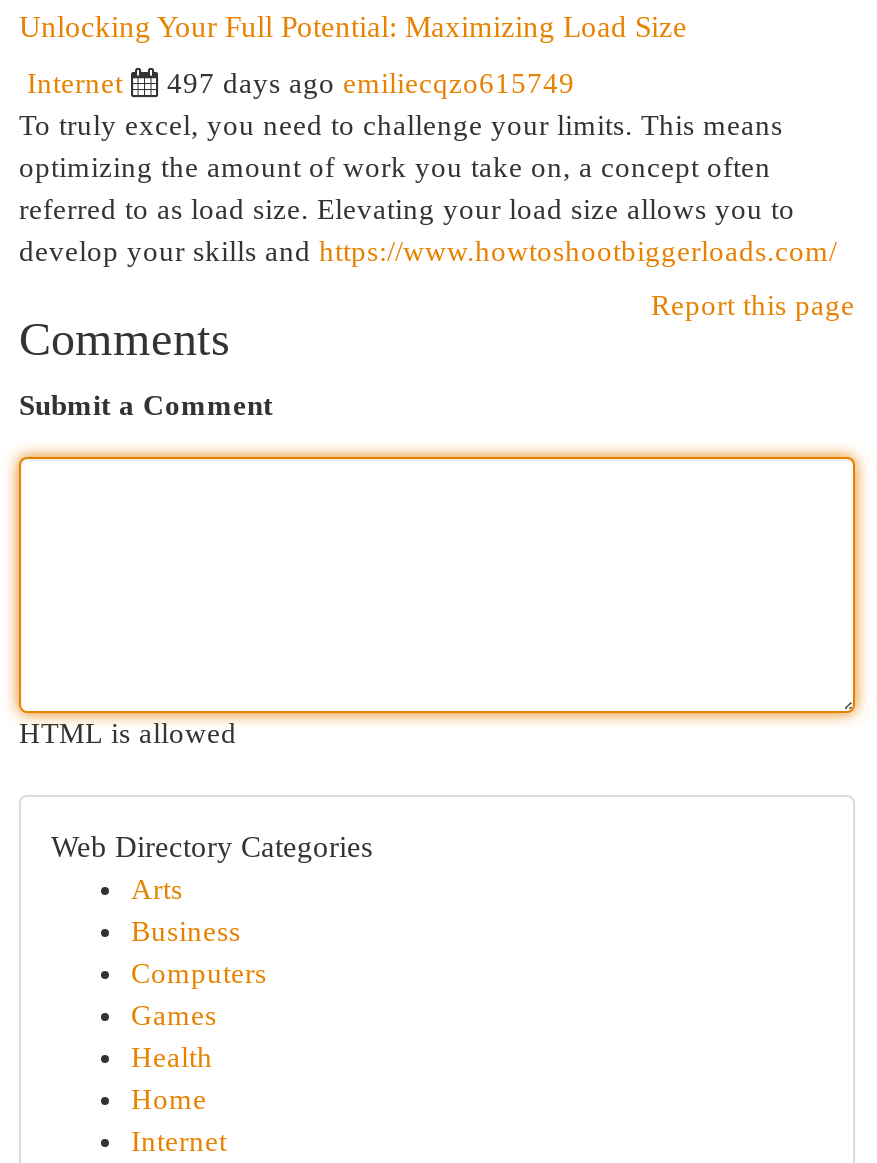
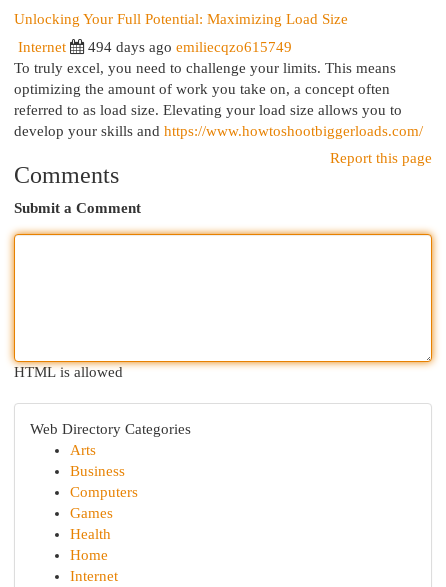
[167,67,575,99] 497 days ago emiliecqzo615749 -> [88,39,292,55] 494 days ago emiliecqzo615749

